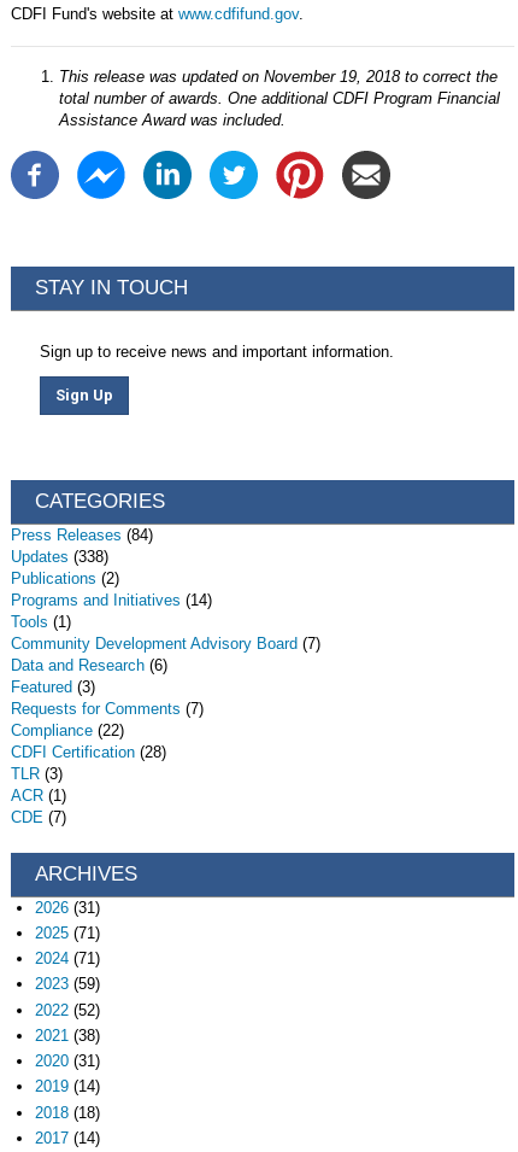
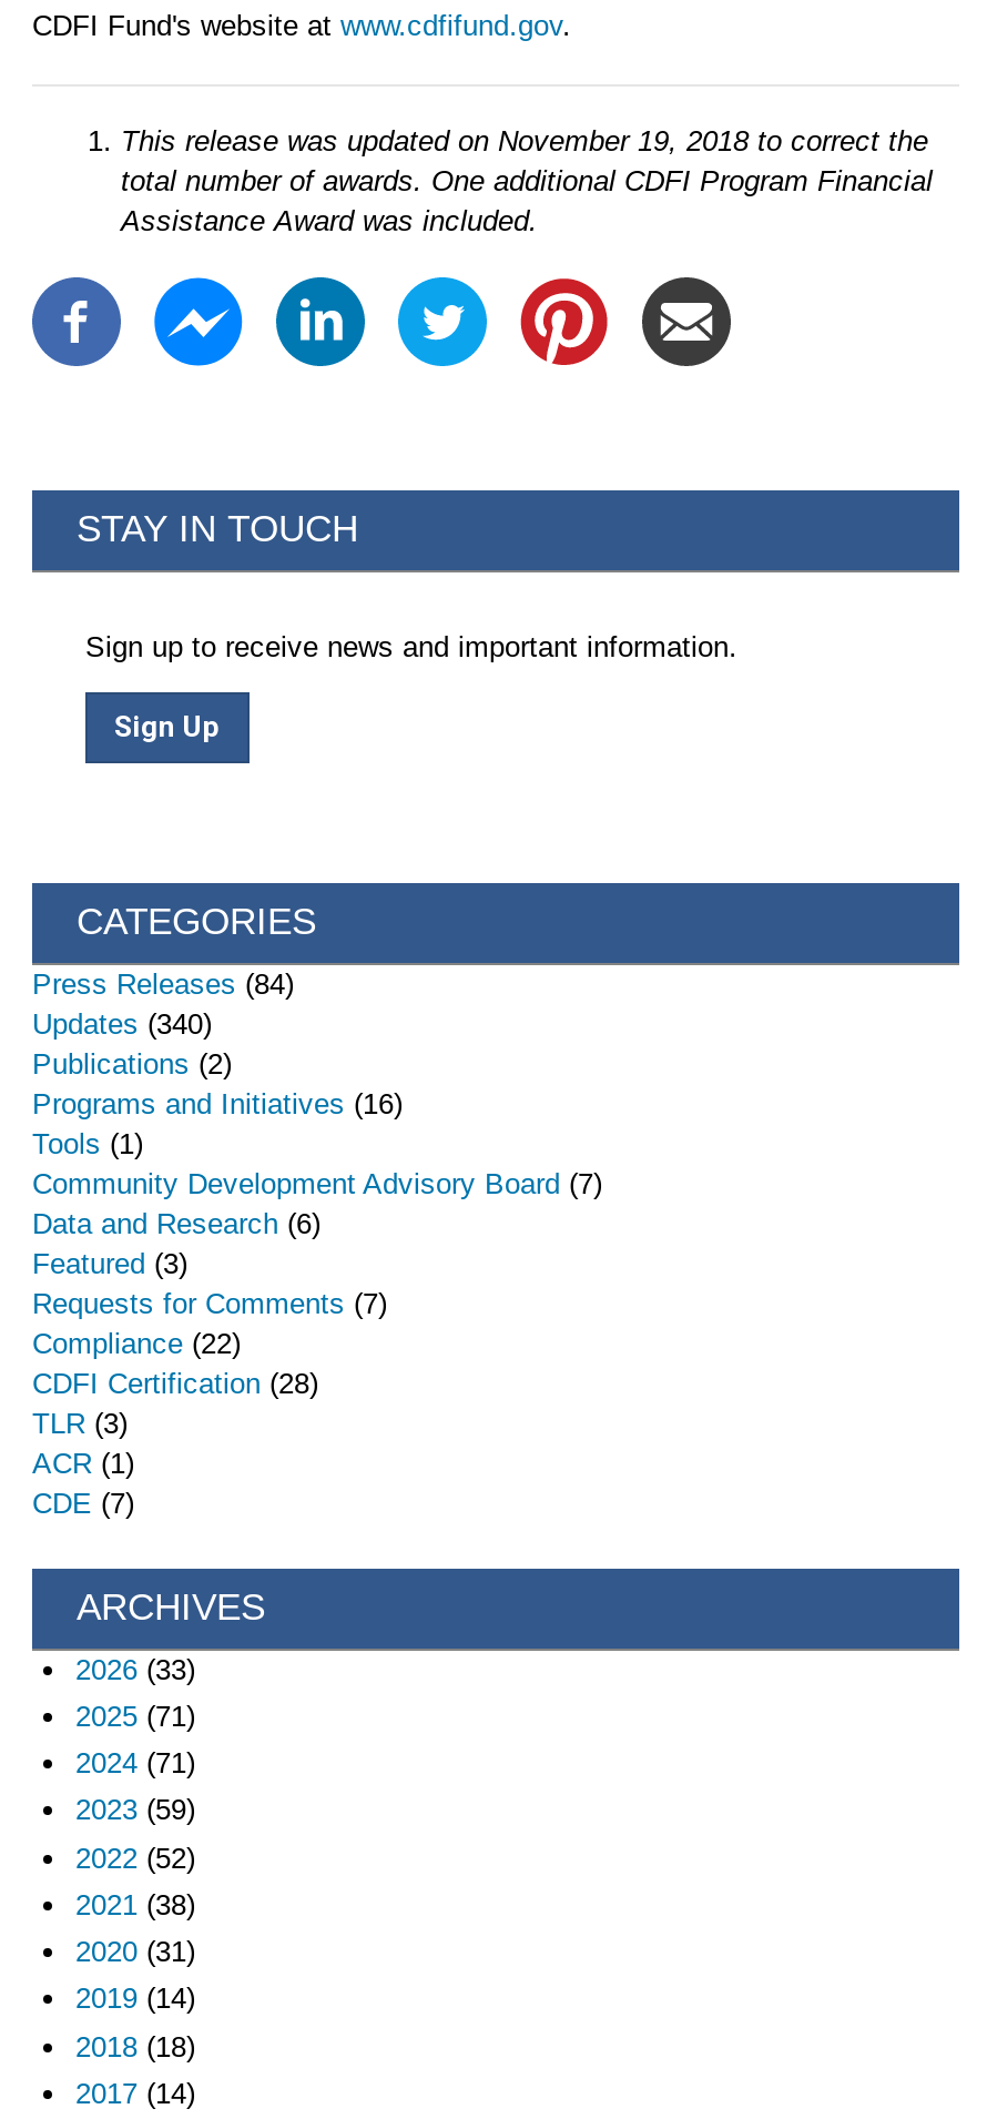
[11,547,108,565] Updates (338) -> [32,1006,212,1040] Updates (340)
[11,591,212,609] Programs and Initiatives (14) -> [32,1086,403,1120] Programs and Initiatives (16)
[34,898,99,916] 2026(31) -> [75,1652,195,1685] 2026(33)

